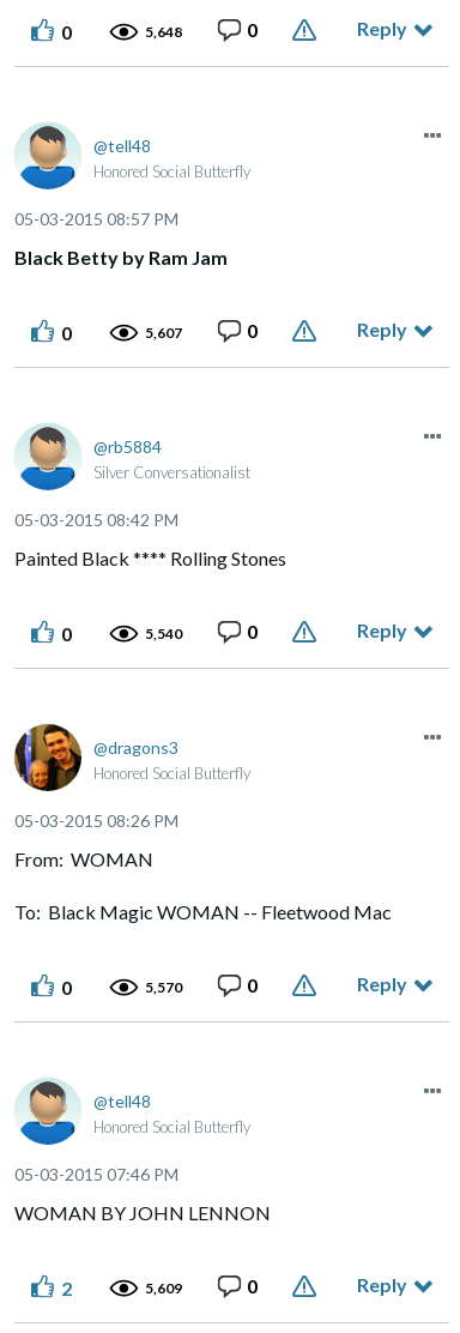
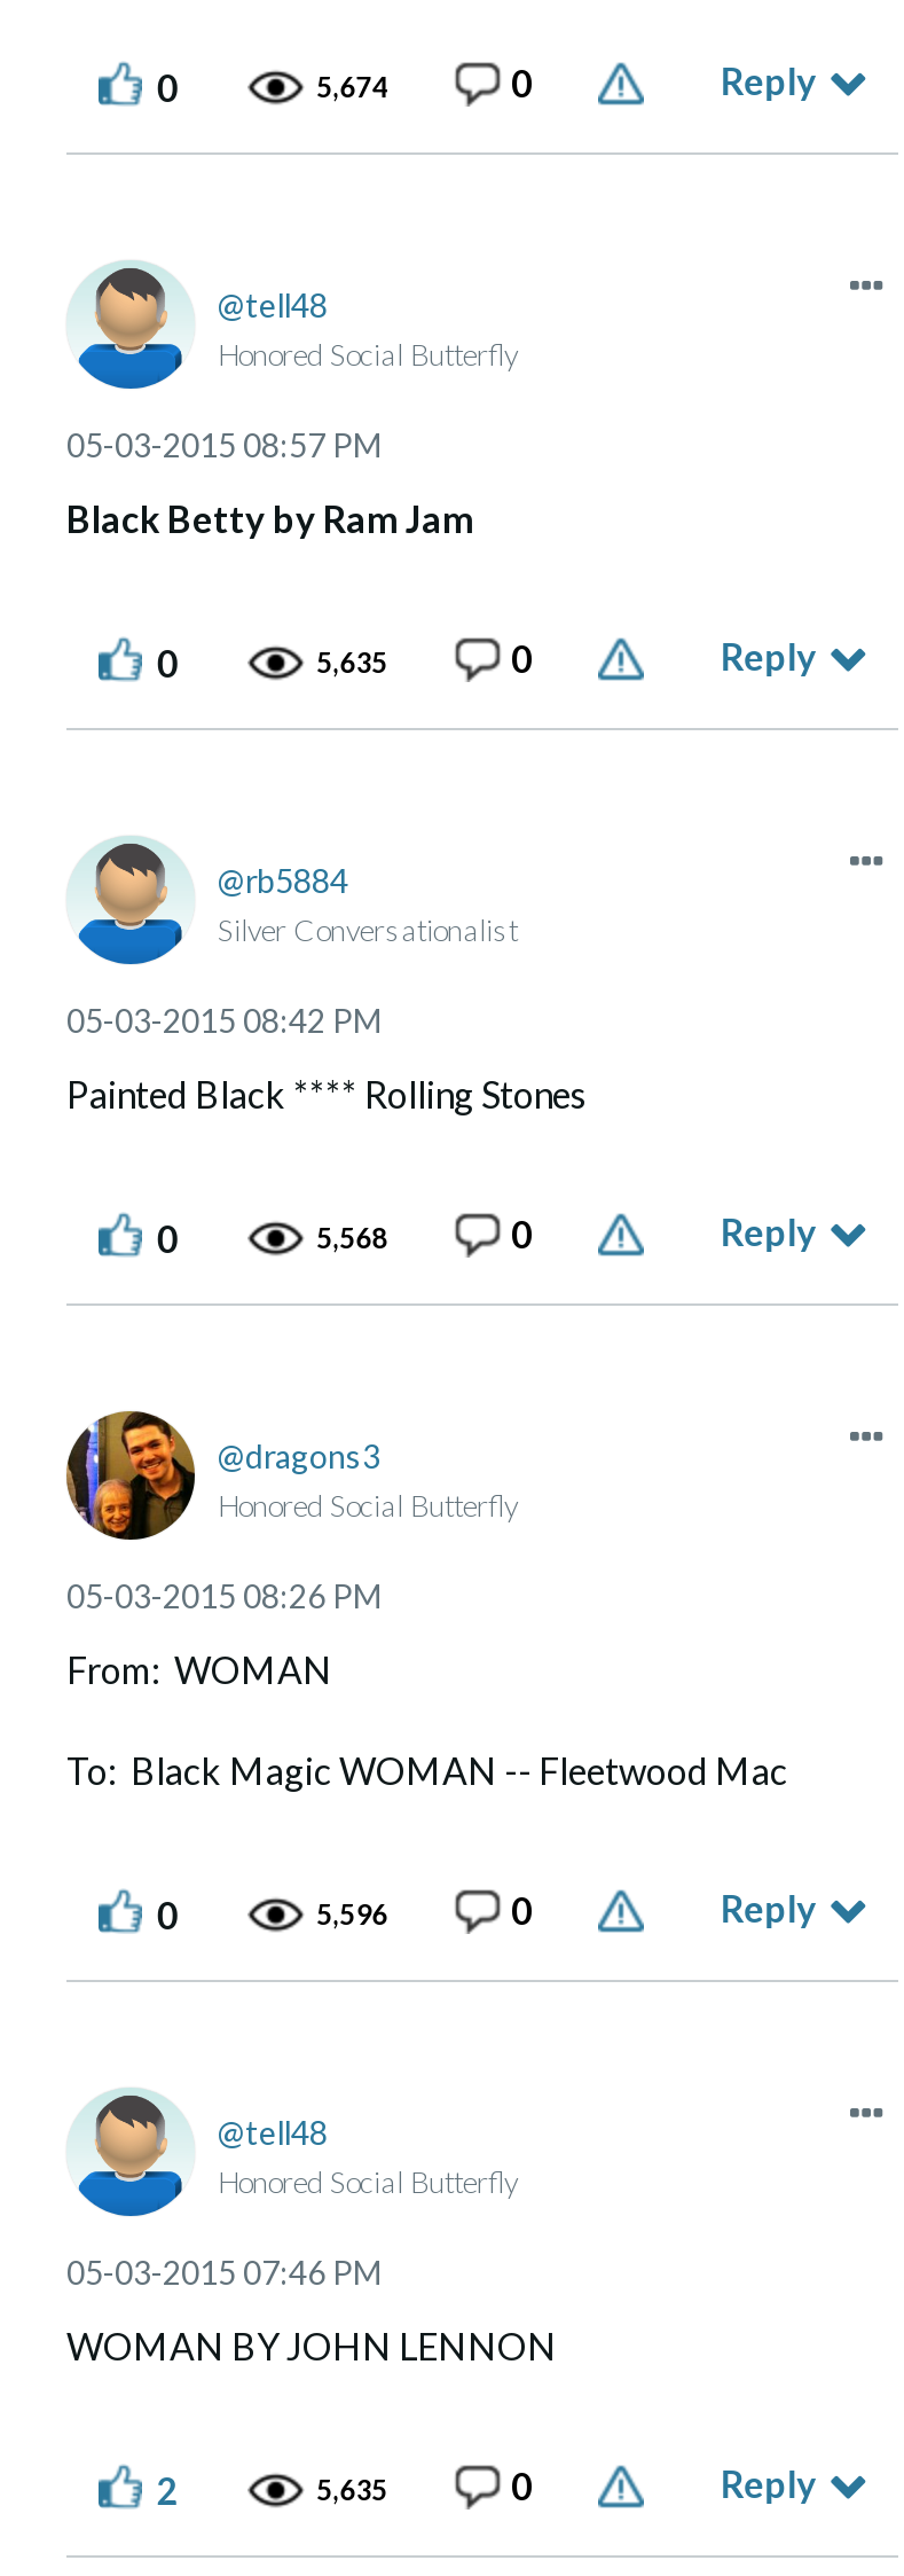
[145,22,182,40] 5,648 -> [317,69,388,104] 5,674
[145,323,182,341] 5,607 -> [317,645,388,679] 5,635
[145,624,182,642] 5,540 -> [317,1220,388,1255] 5,568
[145,978,182,996] 5,570 -> [317,1897,388,1931] 5,596
[145,1279,182,1297] 5,609 -> [317,2472,388,2507] 5,635

